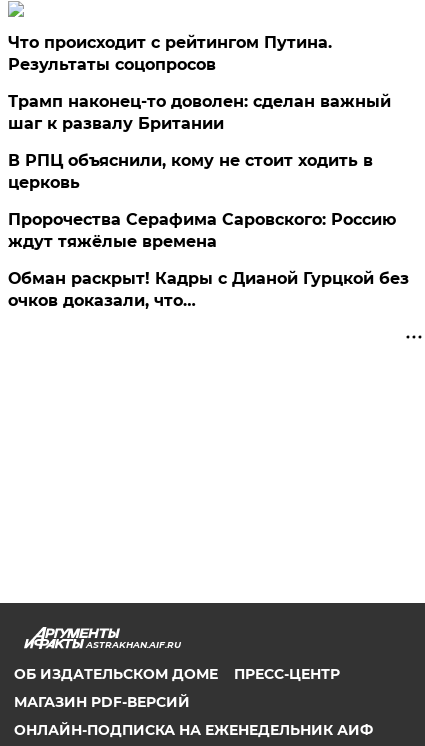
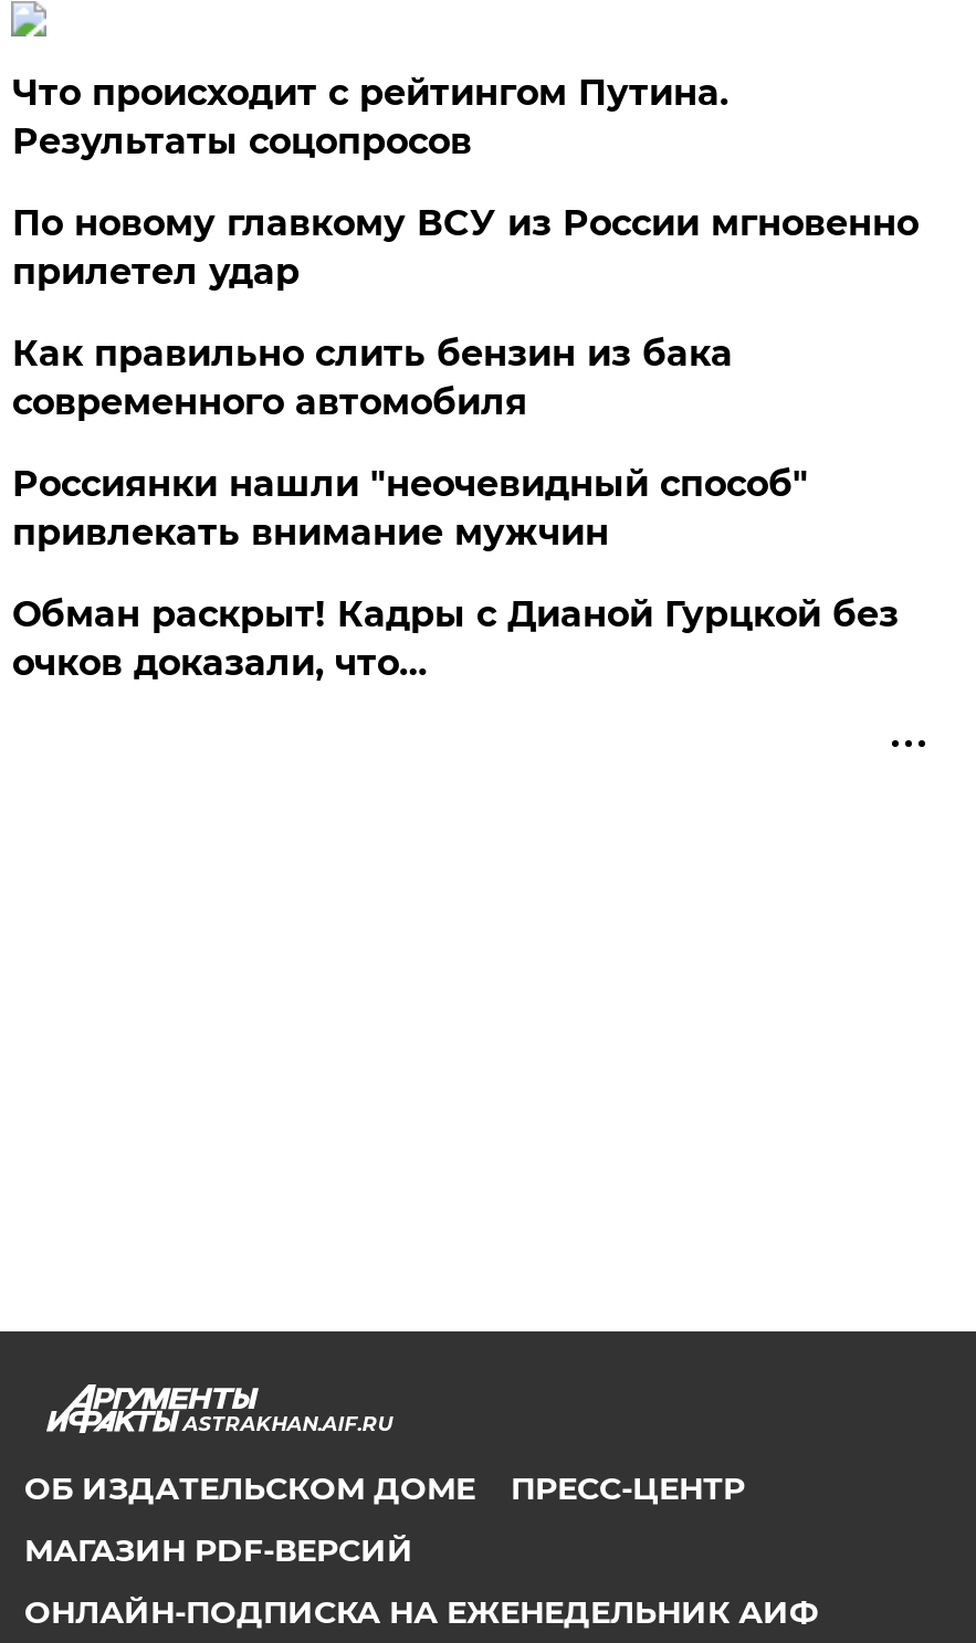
[8,92,391,133] Трамп наконец-то доволен: сделан важный | шаг к развалу Британии -> [12,203,918,293] По новому главкому ВСУ из России мгновенно | прилетел удар
[8,151,373,192] В РПЦ объяснили, кому не стоит ходить в | церковь -> [12,333,733,424] Как правильно слить бензин из бака | современного автомобиля
[8,210,396,251] Пророчества Серафима Саровского: Россию | ждут тяжёлые времена -> [12,463,808,554] Россиянки нашли "неочевидный способ" | привлекать внимание мужчин

